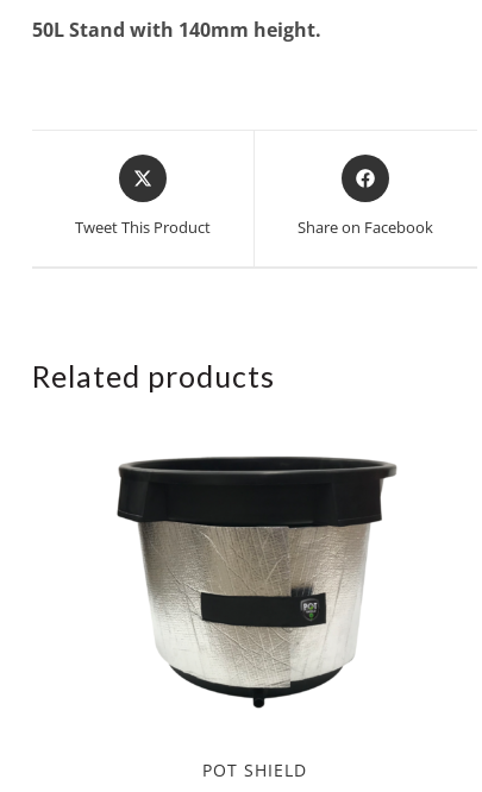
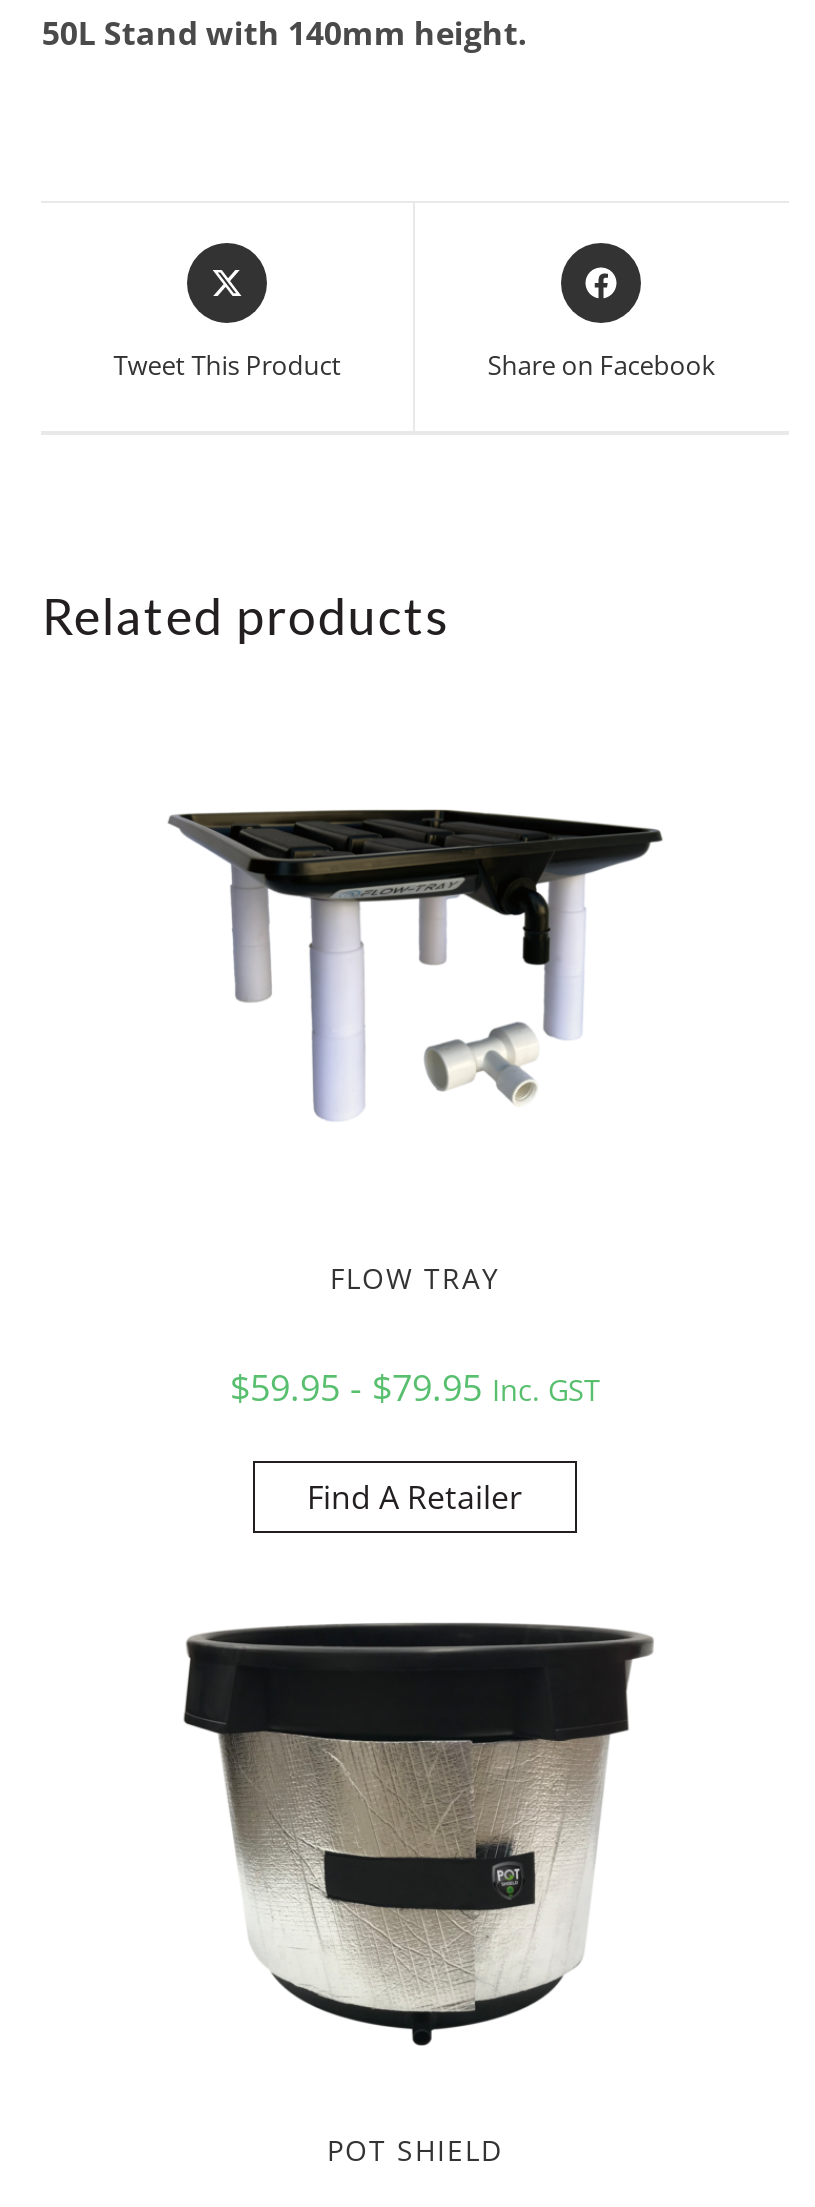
none -> [167,807,663,1121] [image]
none -> [230,1259,600,1519] FLOW TRAY | $59.95 - $79.95 Inc. GST | Find A Retailer

